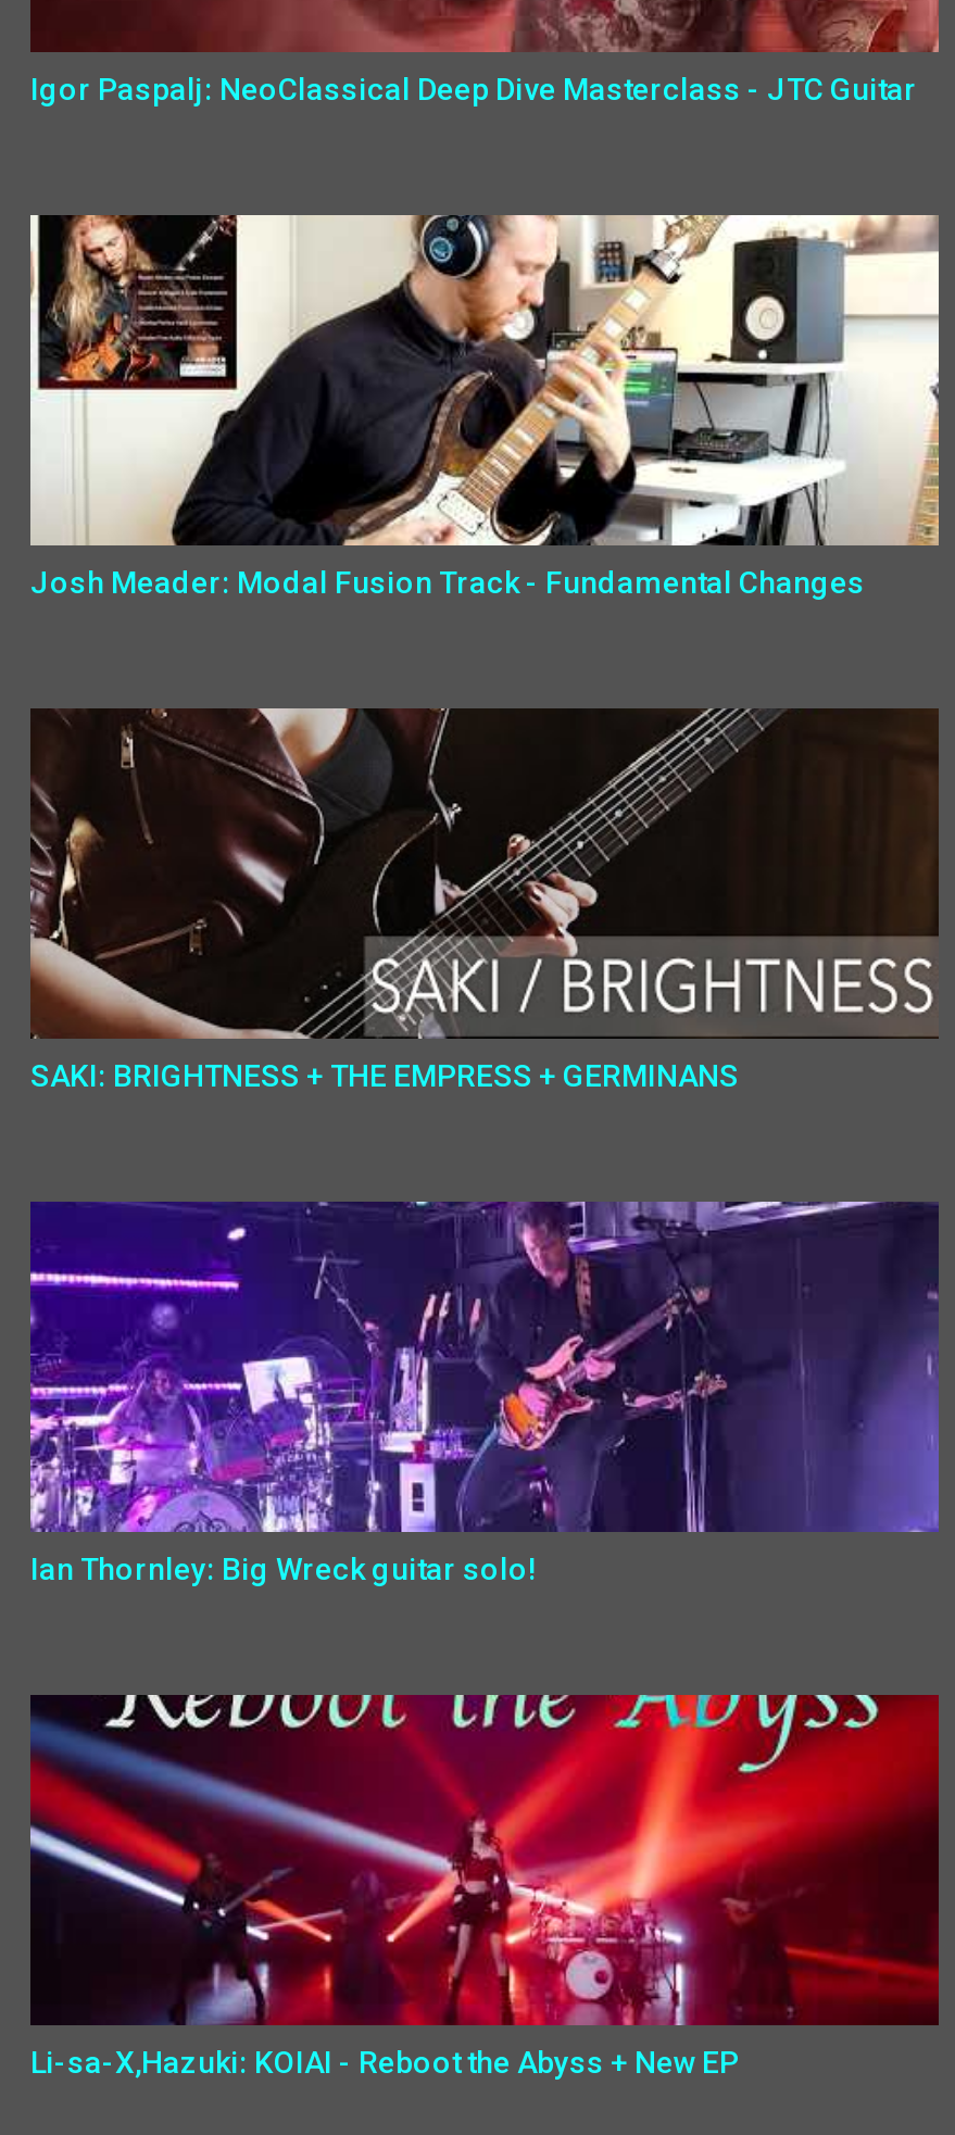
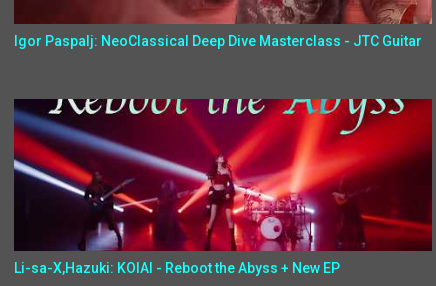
[28,213,941,600] [image] | Josh Meader: Modal Fusion Track - Fundamental Changes -> none
[30,706,939,1093] [image] | SAKI: BRIGHTNESS + THE EMPRESS + GERMINANS -> none
[28,1200,941,1586] [image] | Ian Thornley: Big Wreck guitar solo! -> none

